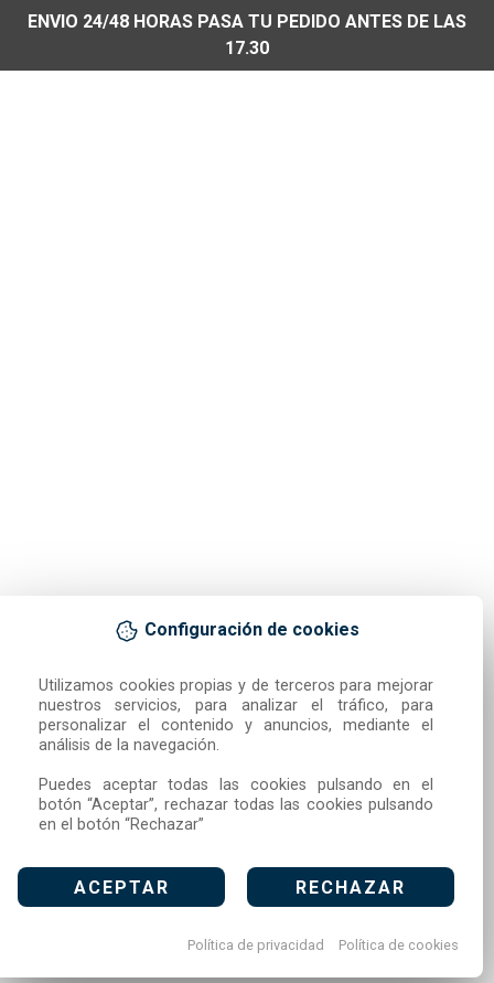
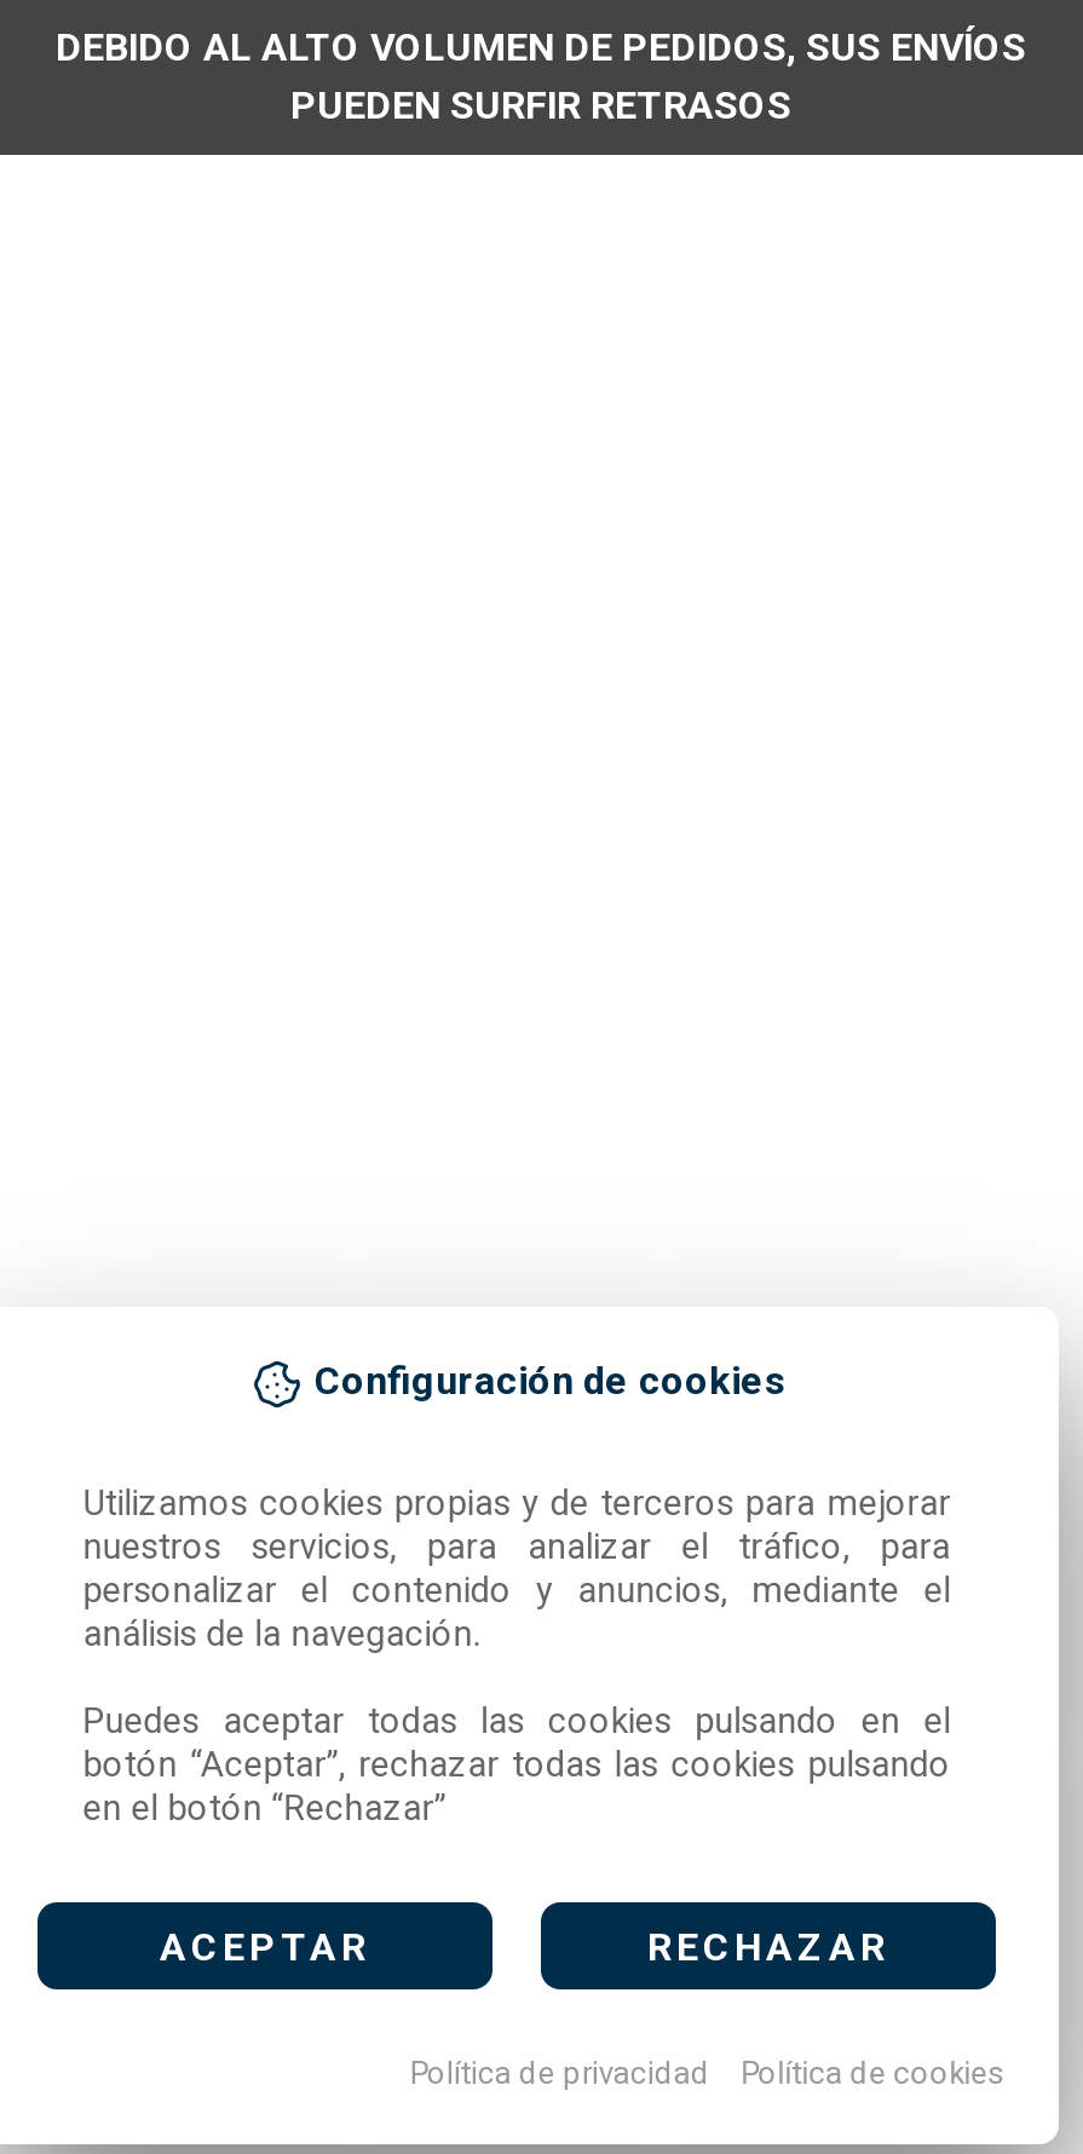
[28,11,466,58] ENVIO 24/48 HORAS PASA TU PEDIDO ANTES DE LAS | 17.30 -> [56,24,1026,128] DEBIDO AL ALTO VOLUMEN DE PEDIDOS, SUS ENVÍOS | PUEDEN SURFIR RETRASOS

